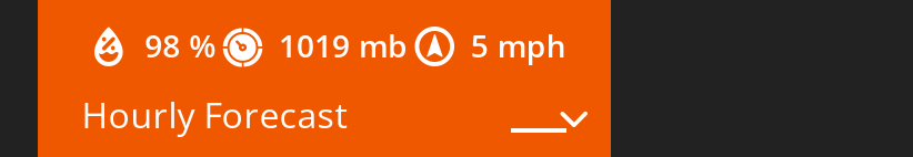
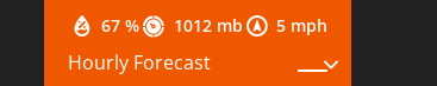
[145,24,408,66] 98 % | 1019 mb -> [101,14,242,36] 67 % | 1012 mb

